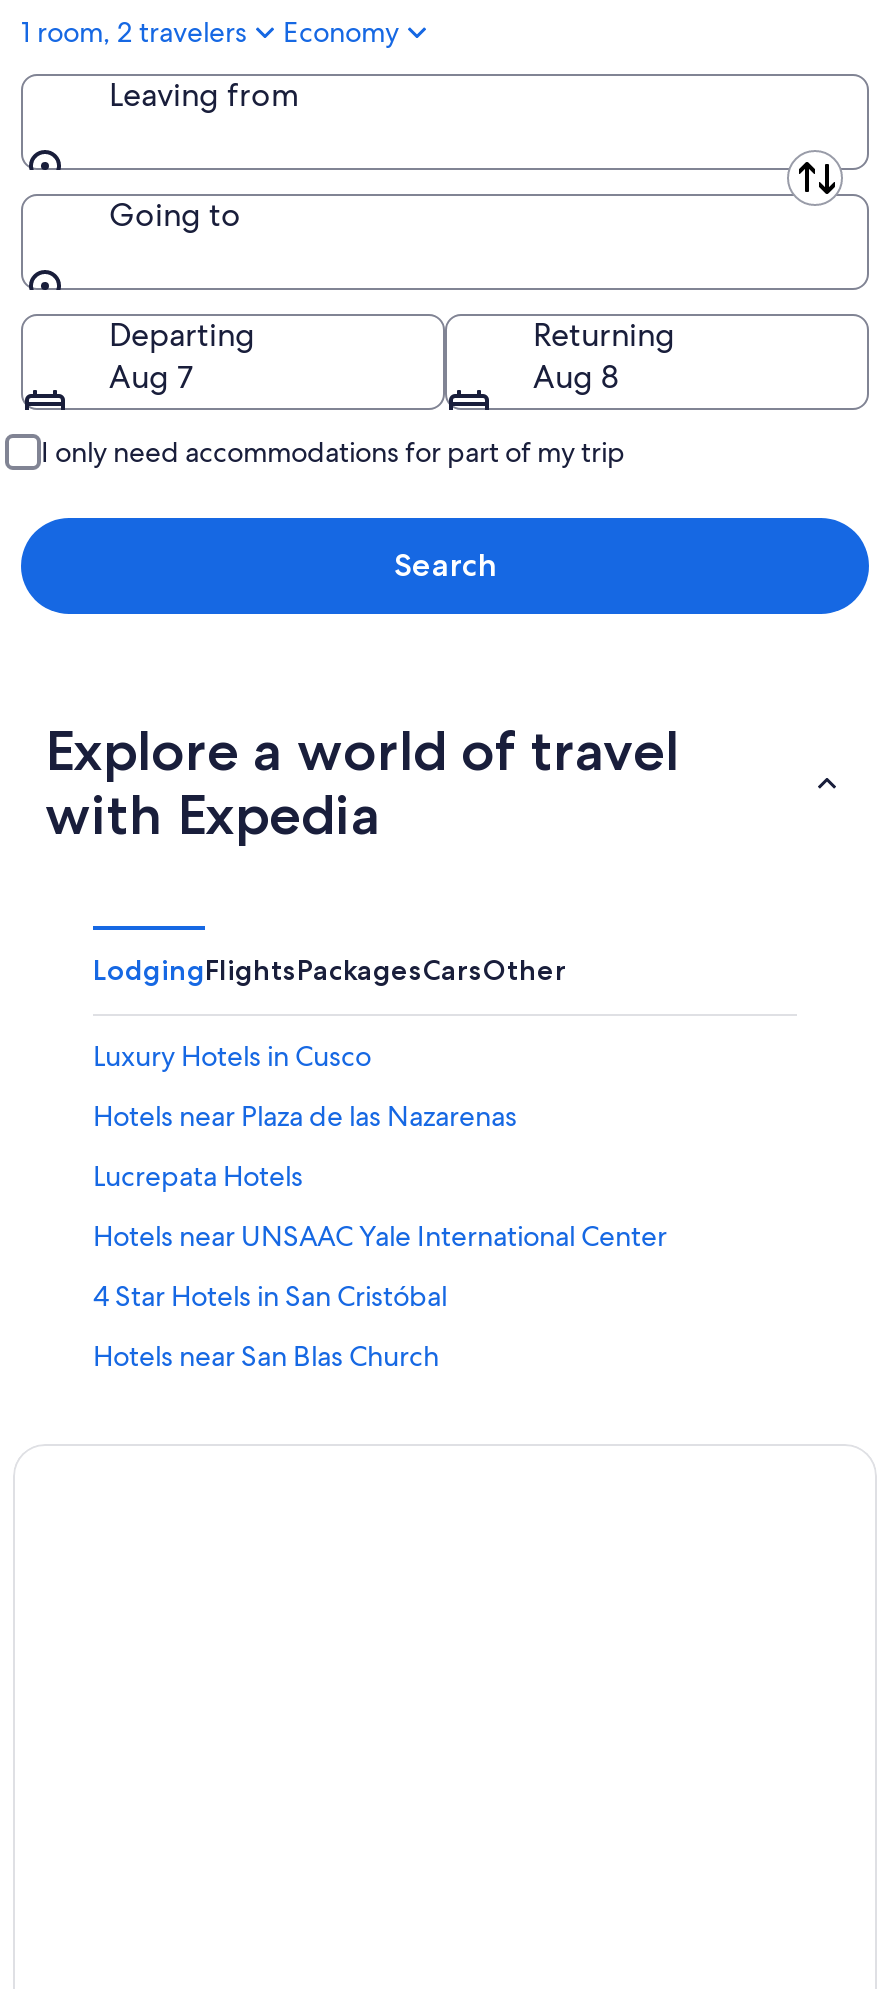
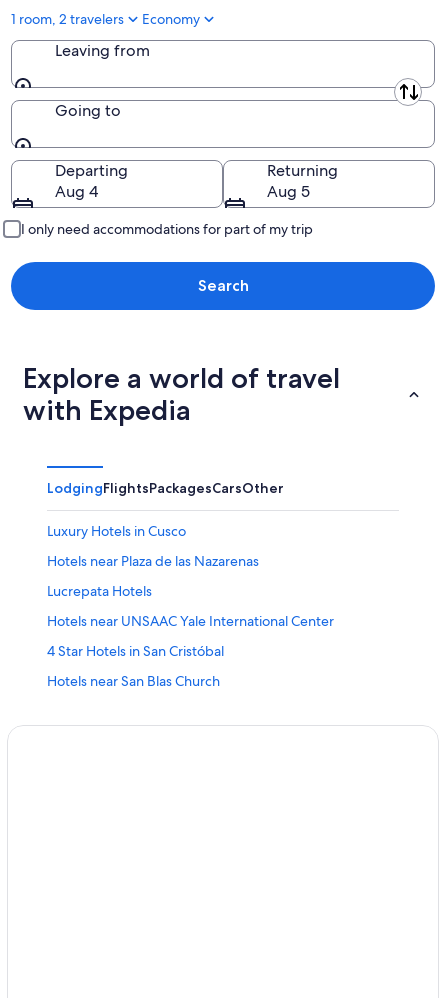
[109,355,193,397] Aug 7 -> [55,181,98,202] Aug 4
[533,355,619,397] Aug 8 -> [267,181,310,202] Aug 5

